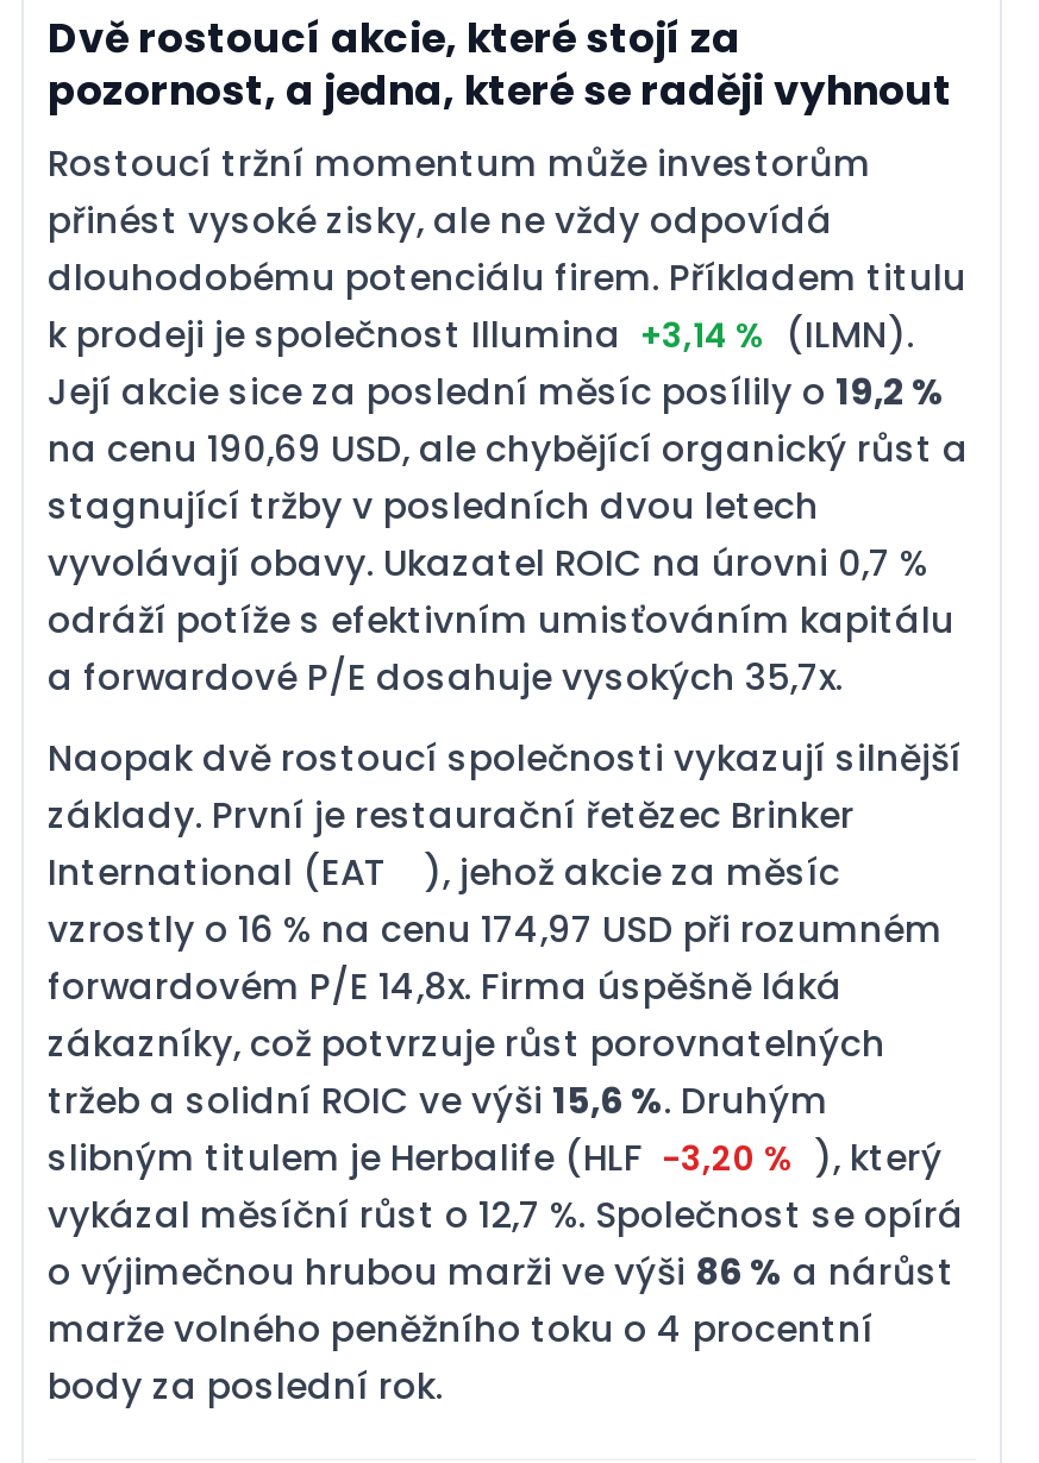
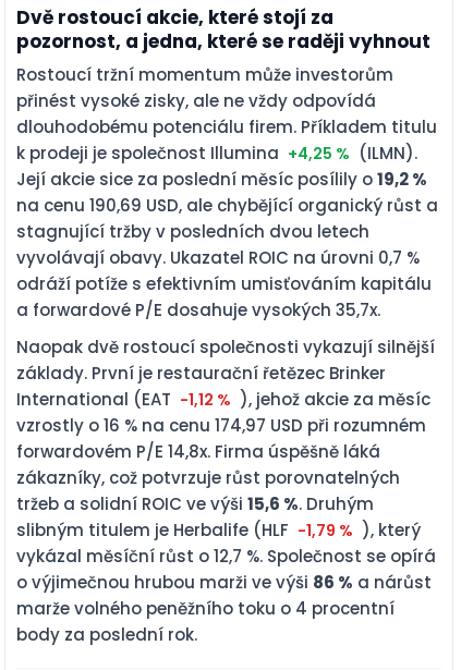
[48,309,914,359] k prodeji je společnost Illumina +3,14 % (ILMN). -> [16,142,417,165] k prodeji je společnost Illumina +4,25 % (ILMN).
[48,847,840,897] International (EAT ), jehož akcie za měsíc -> [16,388,430,411] International (EAT -1,12 % ), jehož akcie za měsíc
[48,1132,943,1182] slibným titulem je Herbalife (HLF -3,20 % ), který -> [16,519,421,541] slibným titulem je Herbalife (HLF -1,79 % ), který

